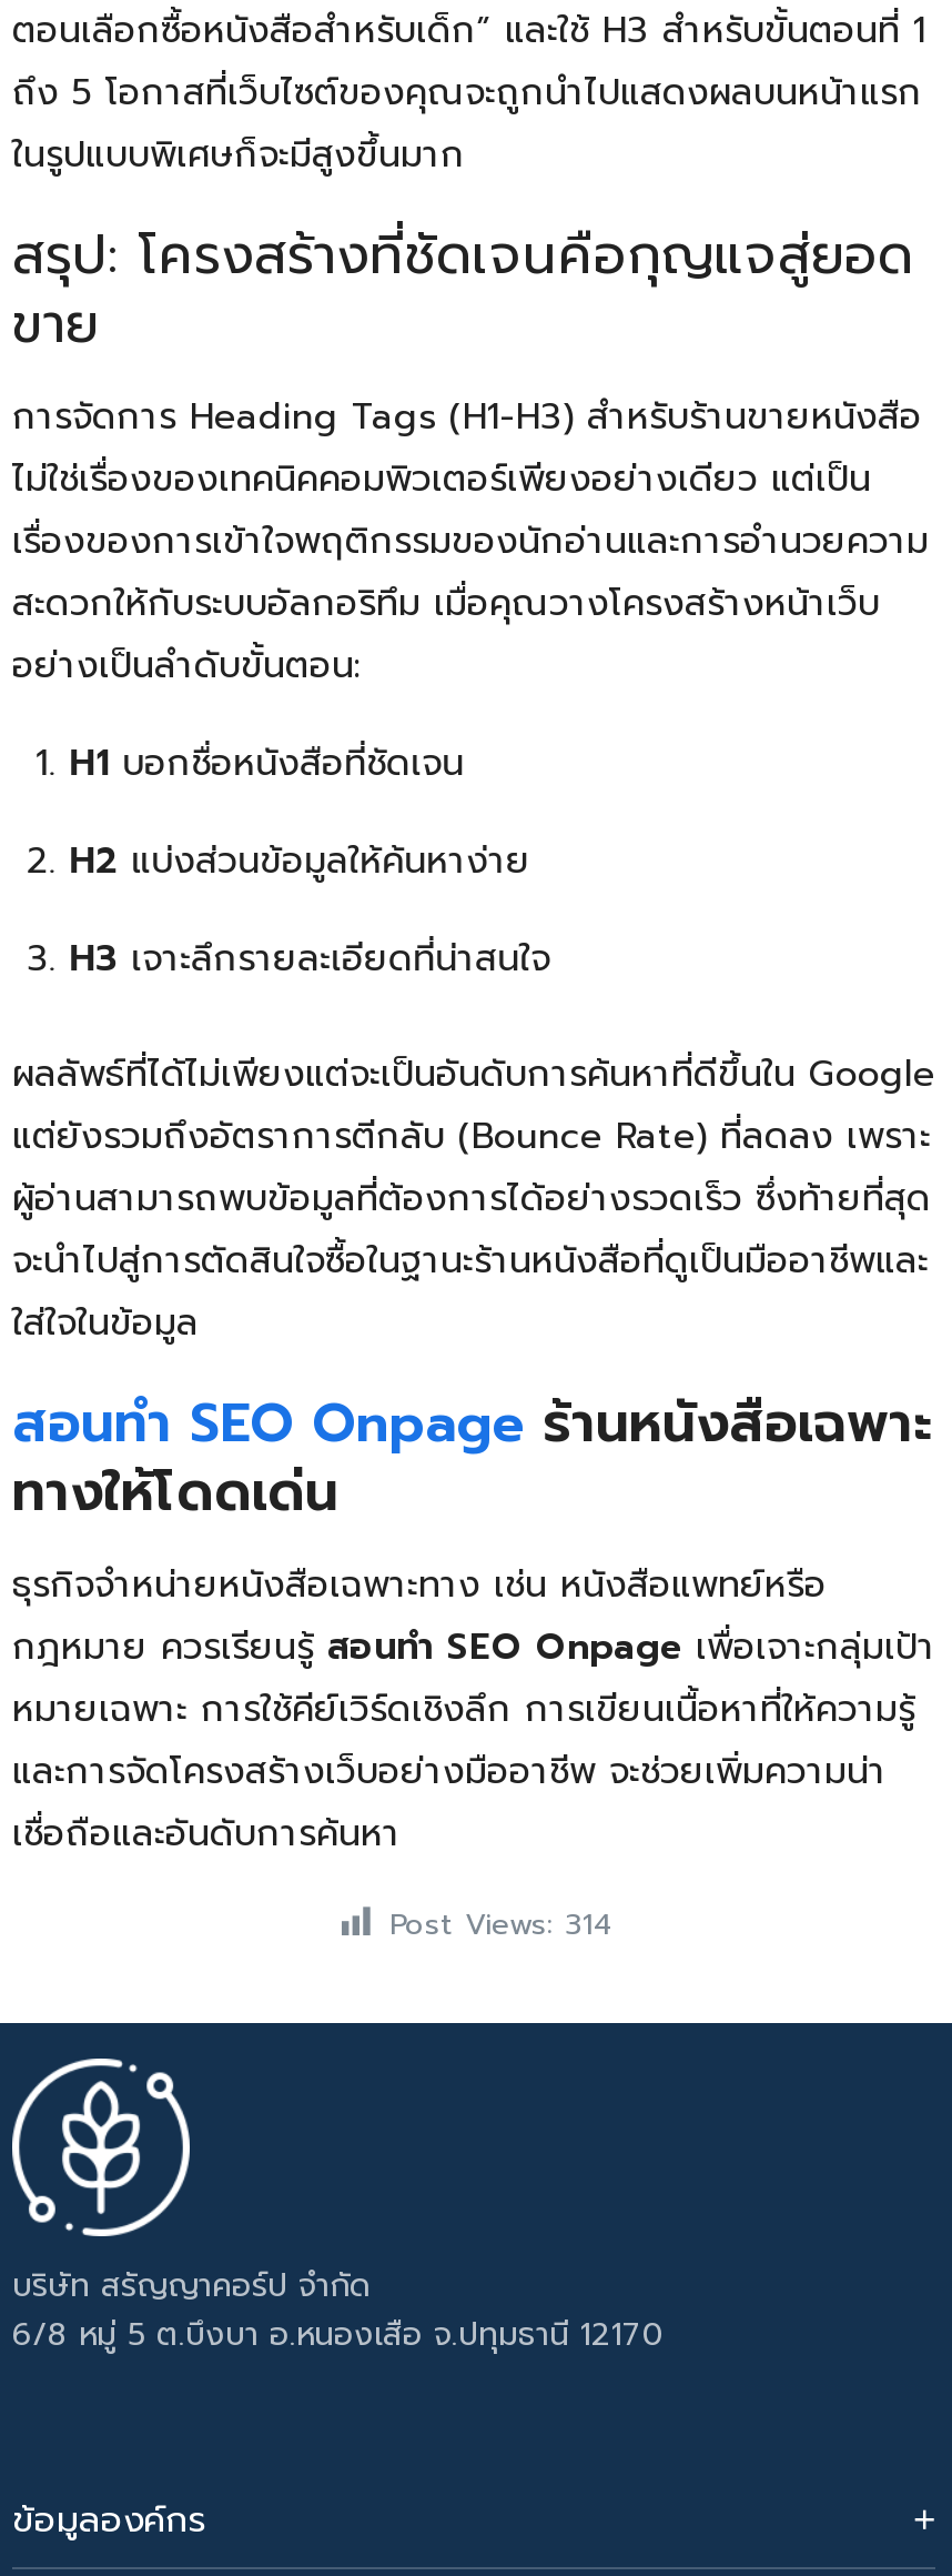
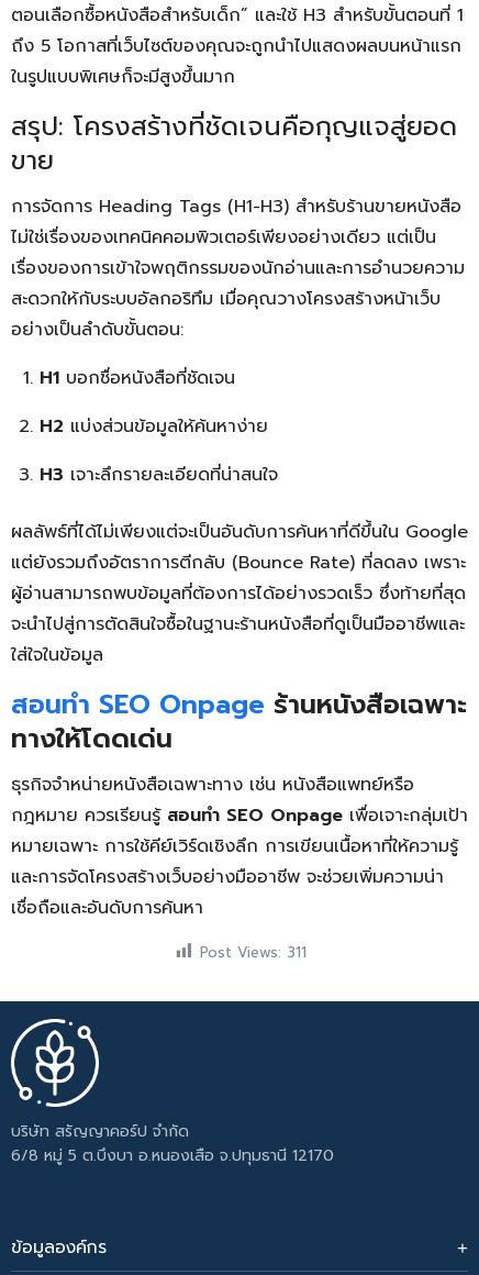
[389,1903,614,1948] Post Views: 314 -> [200,942,307,964] Post Views: 311

